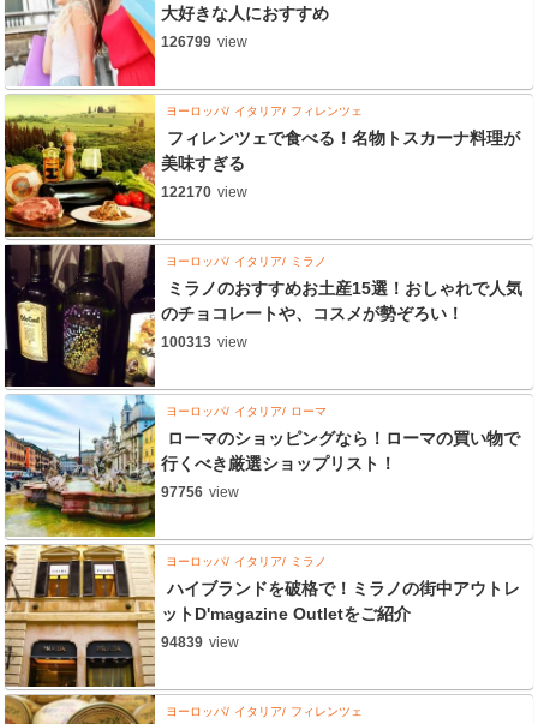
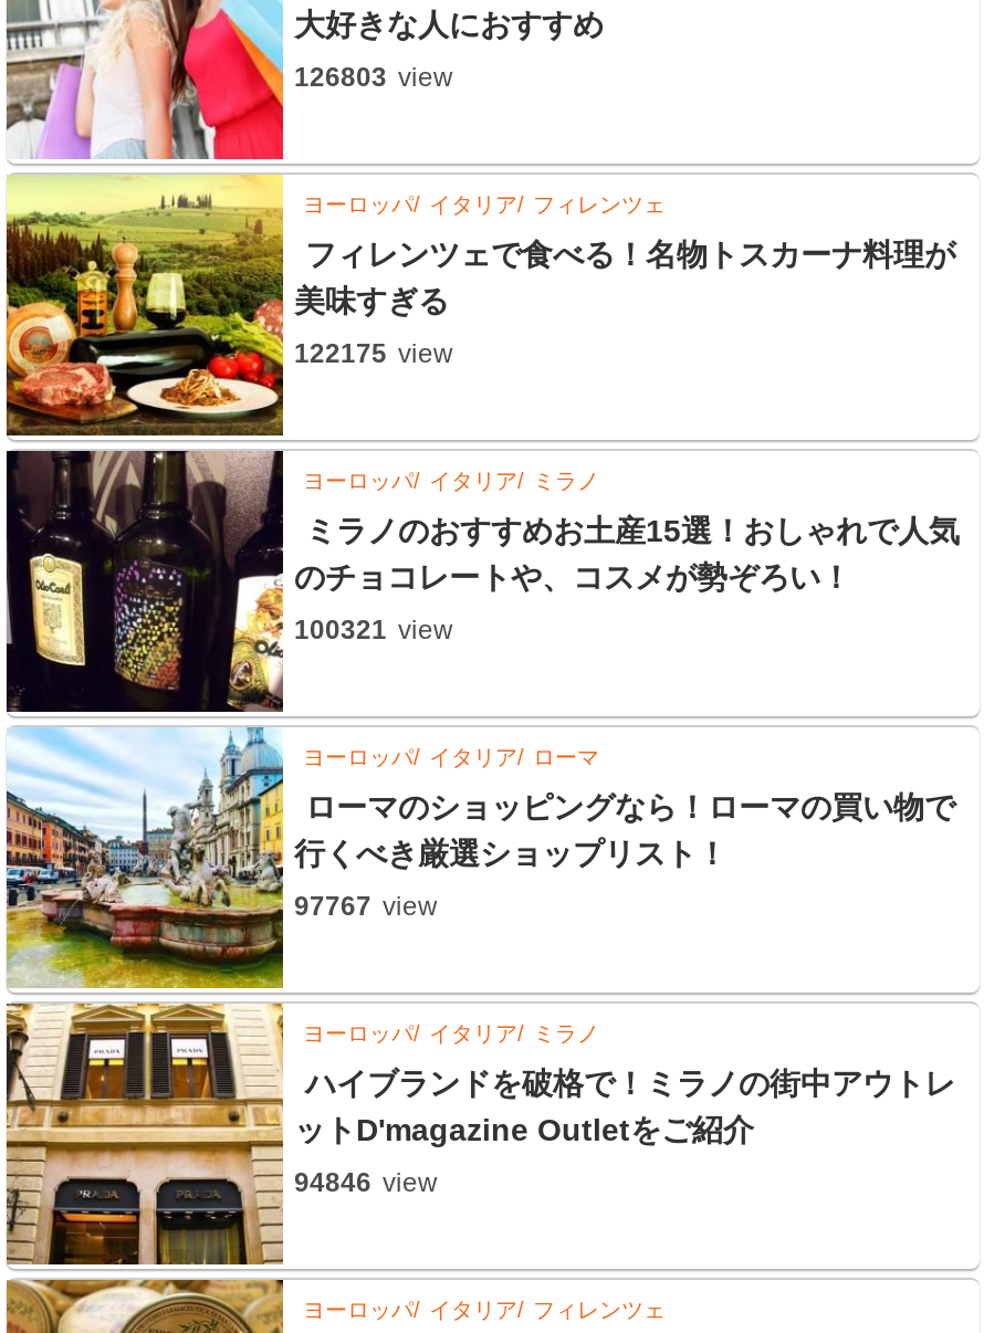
[161,33,247,50] 126799 view -> [294,61,453,92] 126803 view
[161,183,247,200] 122170 view -> [294,338,453,369] 122175 view
[161,334,247,350] 100313 view -> [294,614,453,645] 100321 view
[161,484,239,500] 97756 view -> [294,890,438,921] 97767 view
[161,634,239,651] 94839 view -> [294,1167,438,1198] 94846 view

